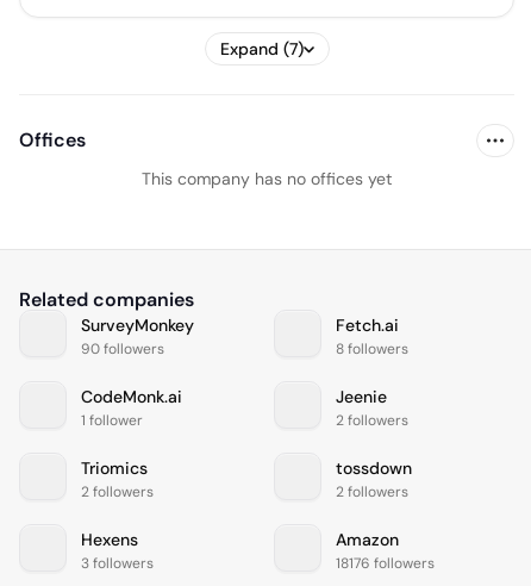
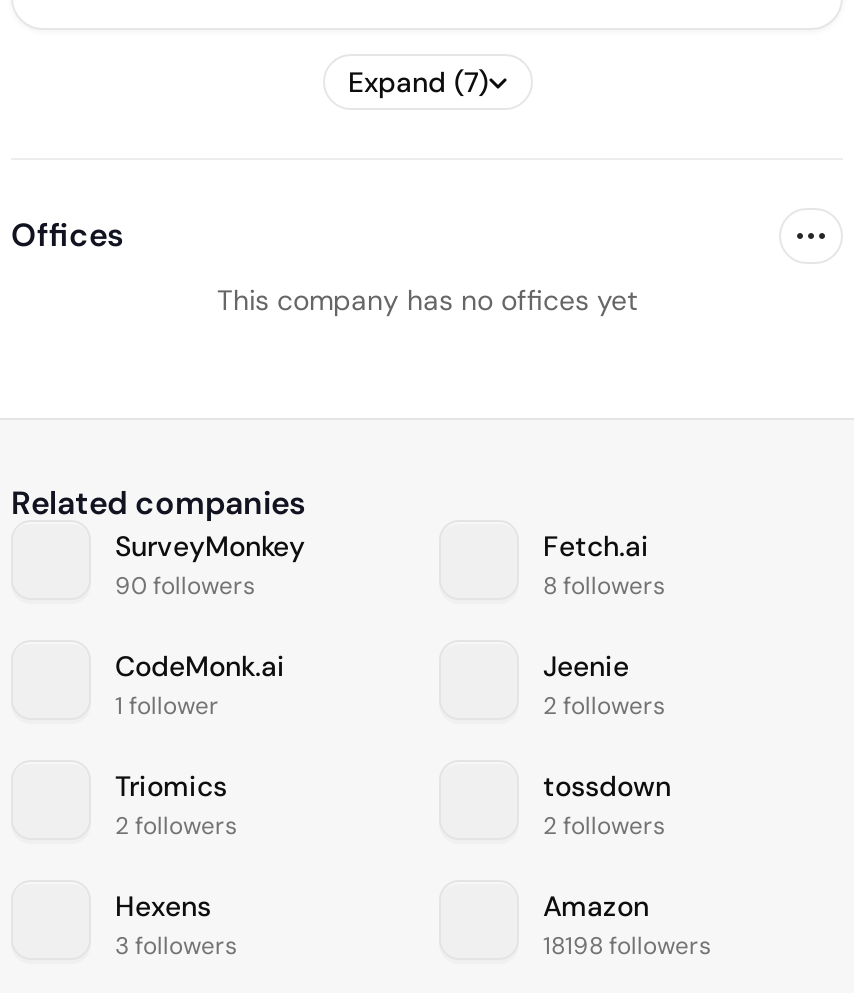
[336,554,435,573] 18176 followers -> [543,930,711,962] 18198 followers

